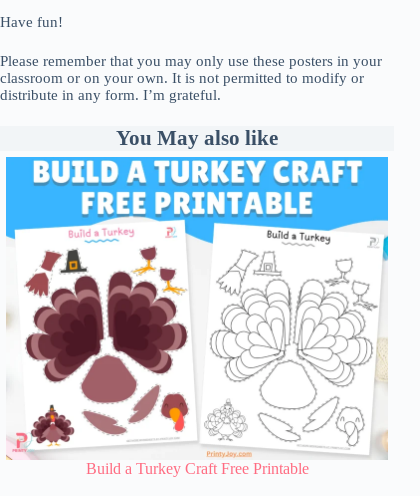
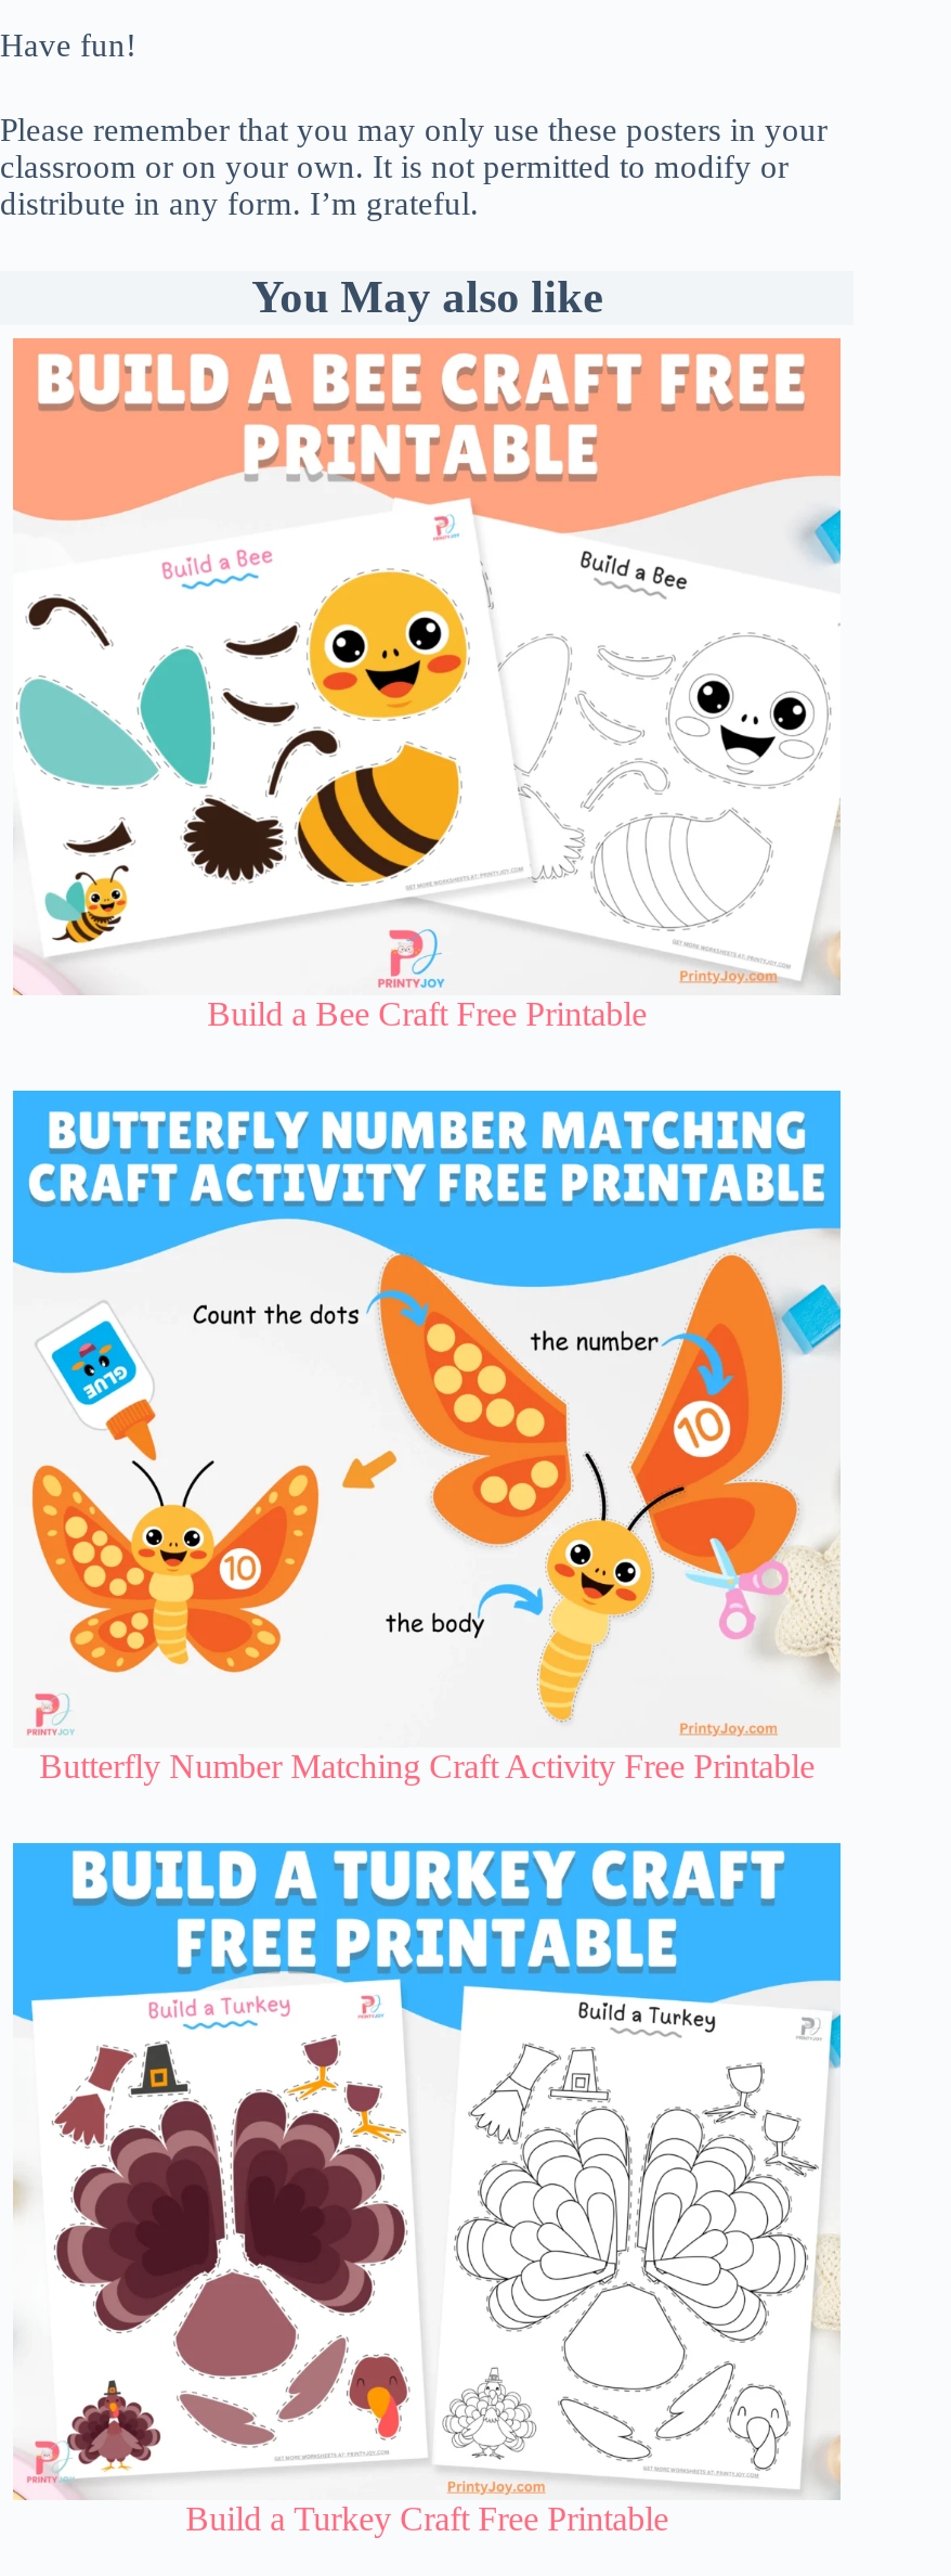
none -> [11,336,843,1031] [image] | Build a Bee Craft Free Printable
none -> [11,1089,843,1784] [image] | Butterfly Number Matching Craft Activity Free Printable

